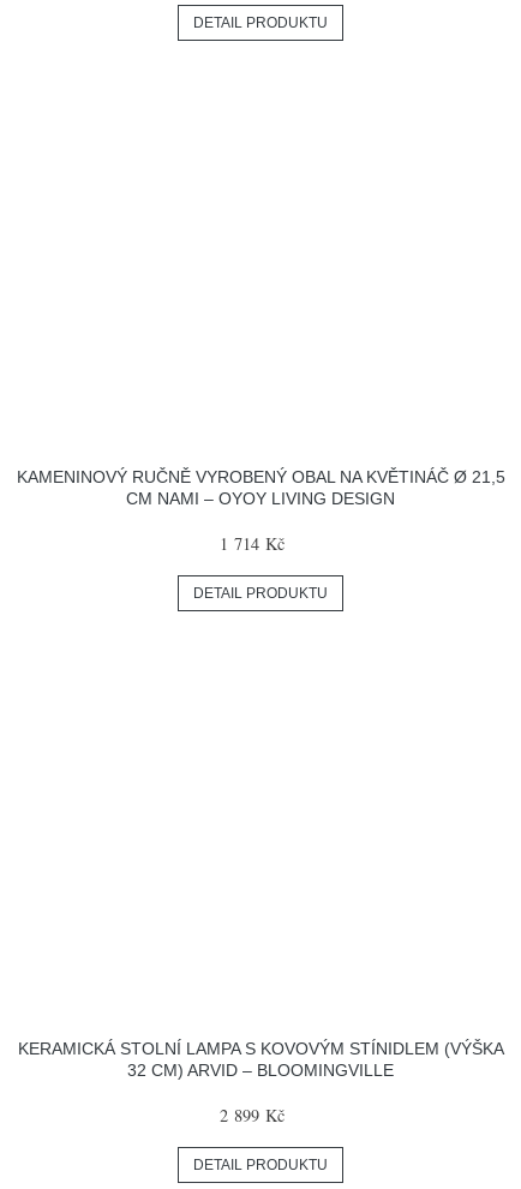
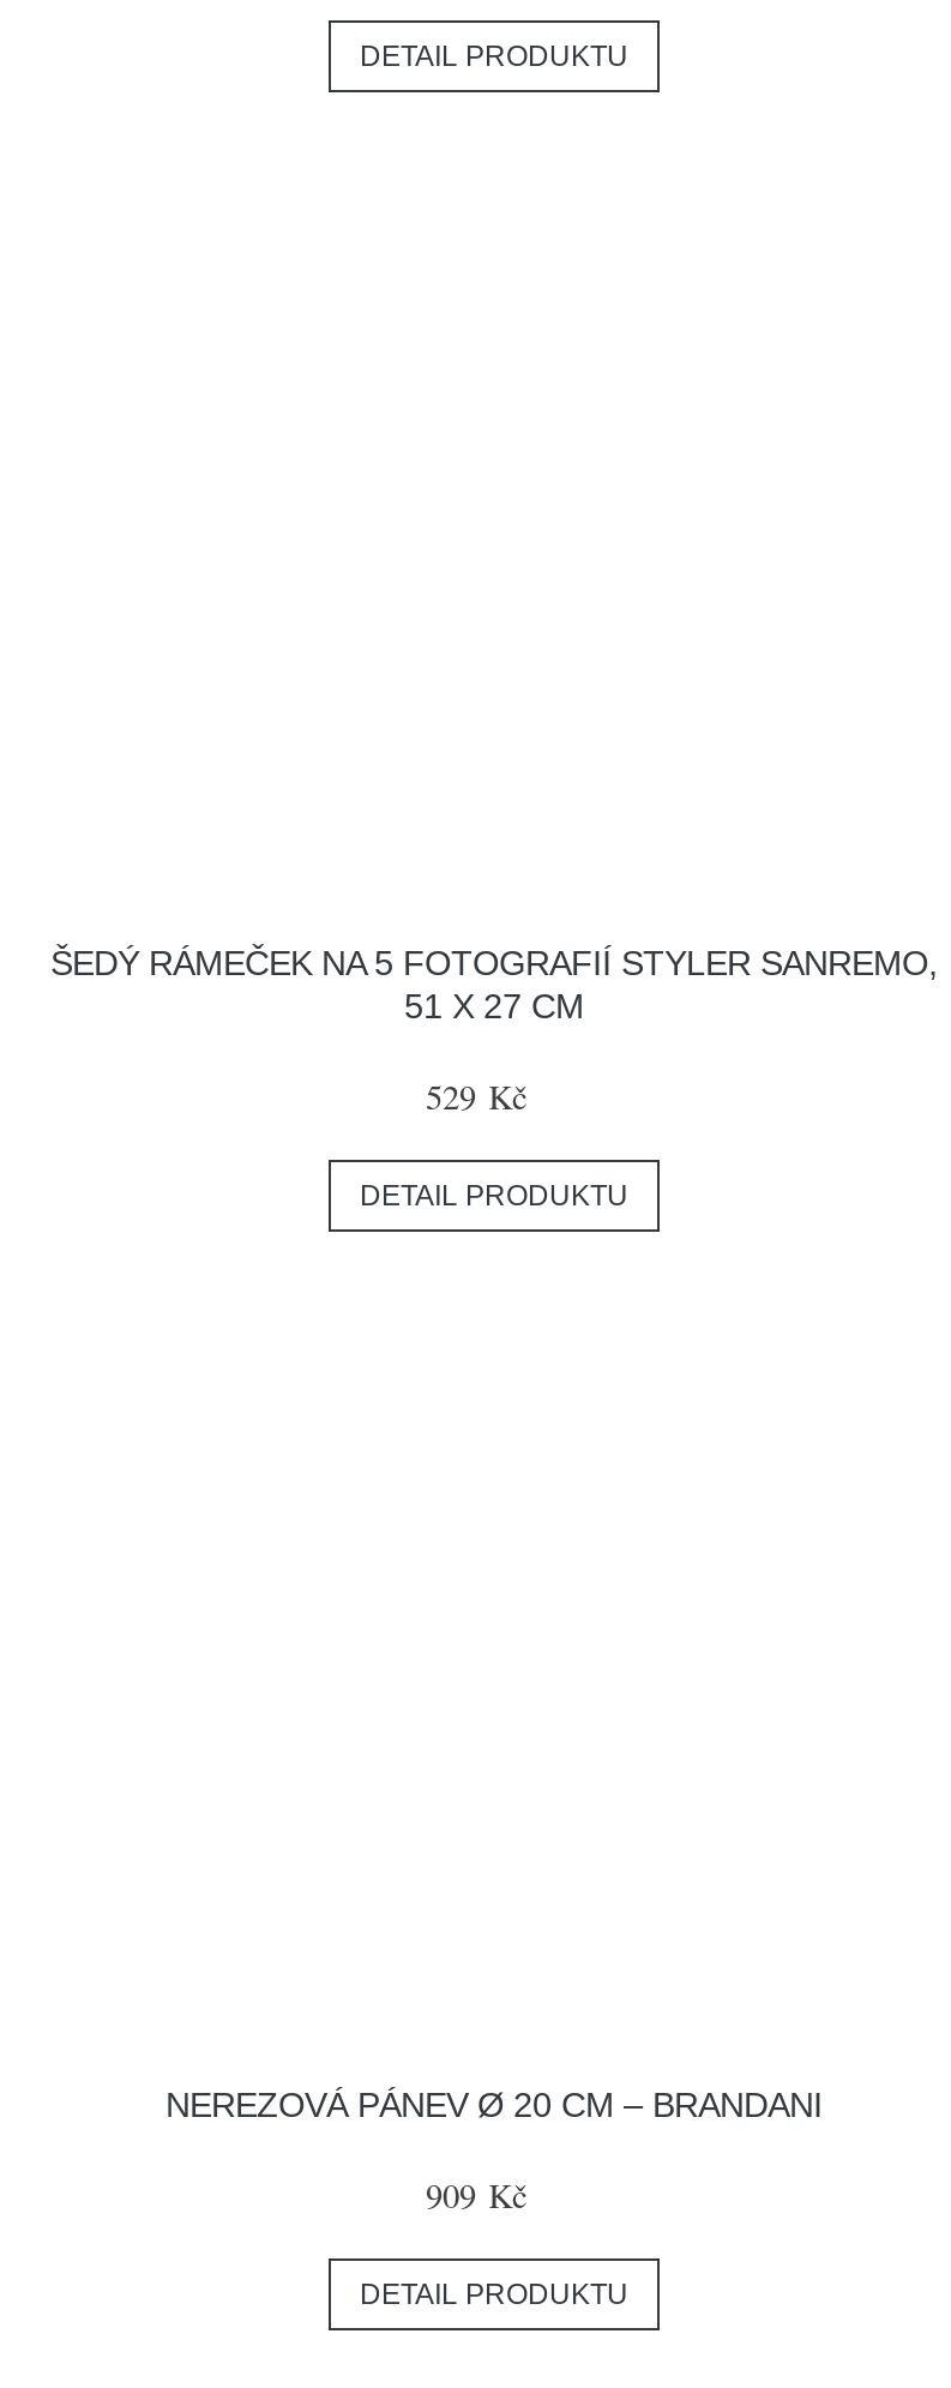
[16,467,505,508] KAMENINOVÝ RUČNĚ VYROBENÝ OBAL NA KVĚTINÁČ Ø 21,5 | CM NAMI – OYOY LIVING DESIGN -> [50,944,938,1026] ŠEDÝ RÁMEČEK NA 5 FOTOGRAFIÍ STYLER SANREMO, | 51 X 27 CM
[219,532,284,555] 1 714 Kč -> [426,1074,526,1120] 529 Kč
[17,1039,504,1079] KERAMICKÁ STOLNÍ LAMPA S KOVOVÝM STÍNIDLEM (VÝŠKA | 32 CM) ARVID – BLOOMINGVILLE -> [165,2085,823,2124] NEREZOVÁ PÁNEV Ø 20 CM – BRANDANI
[219,1103,284,1126] 2 899 Kč -> [426,2172,526,2217] 909 Kč

